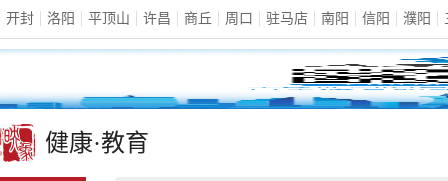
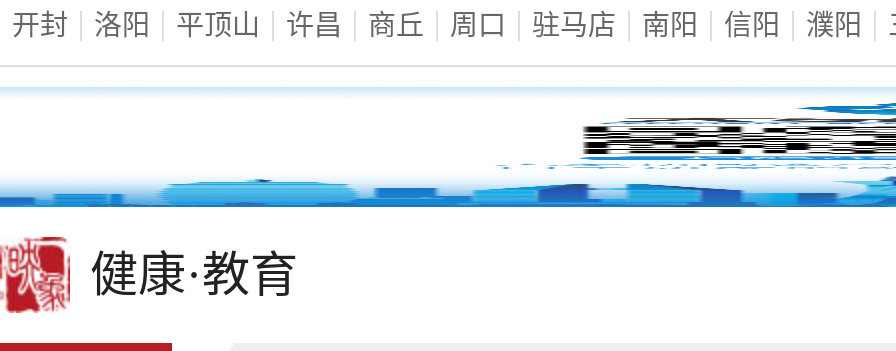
[295,57,445,90] [image] -> [580,103,890,191] [image]

